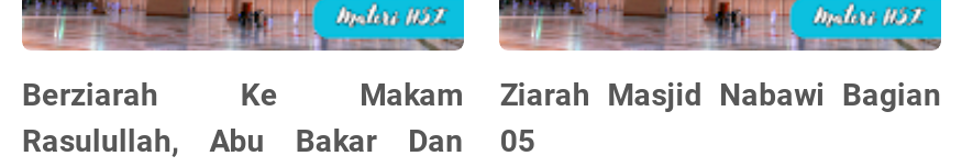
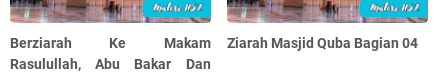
[500,77,941,158] Ziarah Masjid Nabawi Bagian | 05 -> [227,35,418,51] Ziarah Masjid Quba Bagian 04

